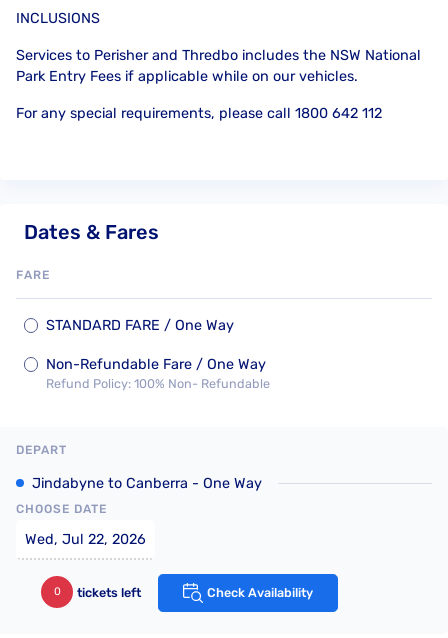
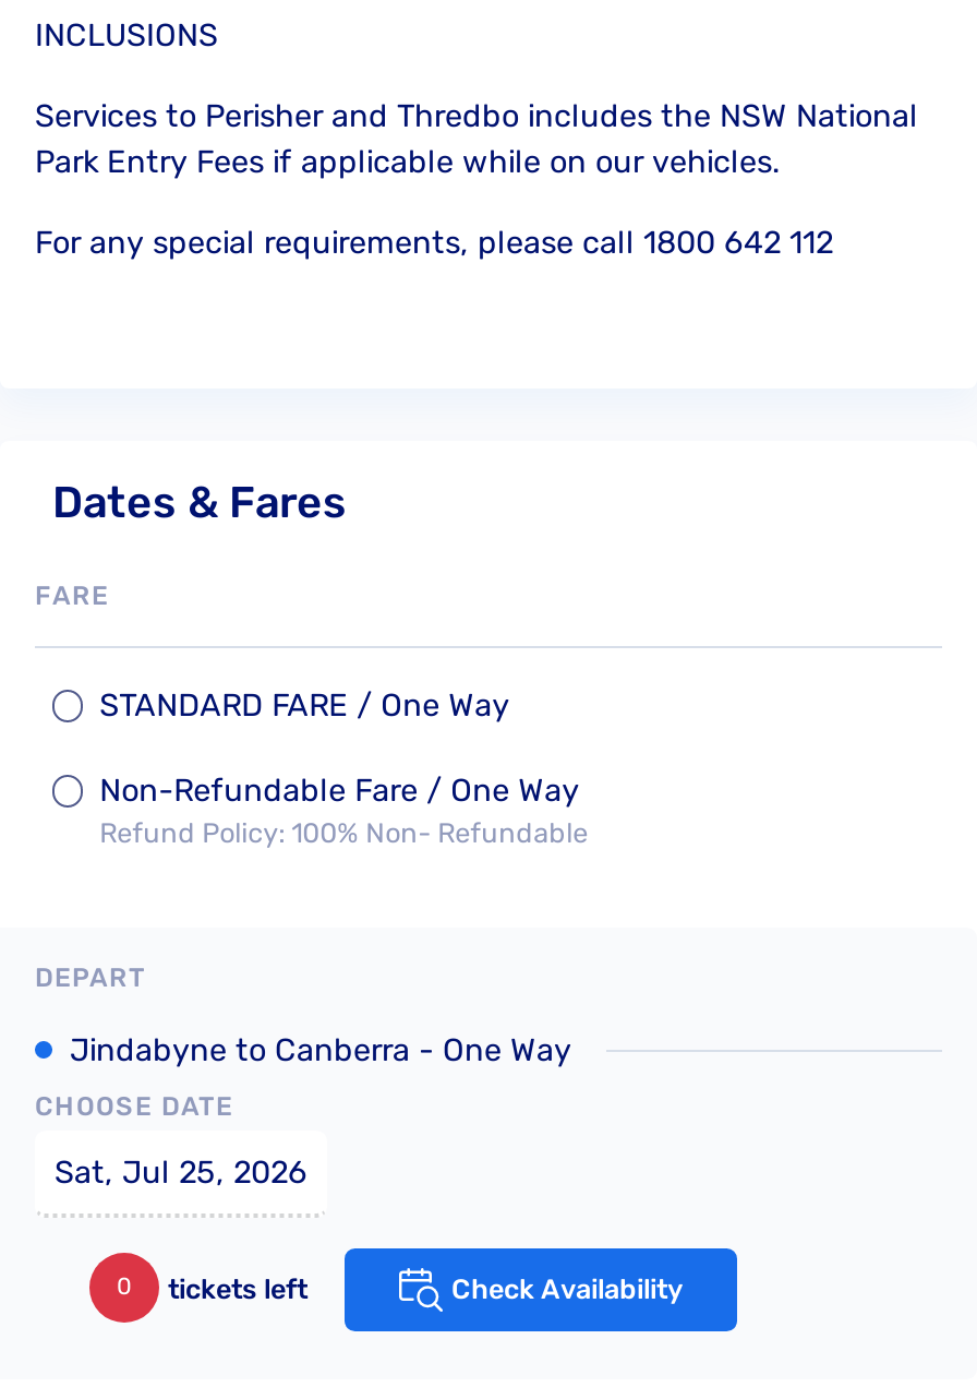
[25,531,146,548] Wed, Jul 22, 2026 -> [55,1154,307,1191] Sat, Jul 25, 2026

